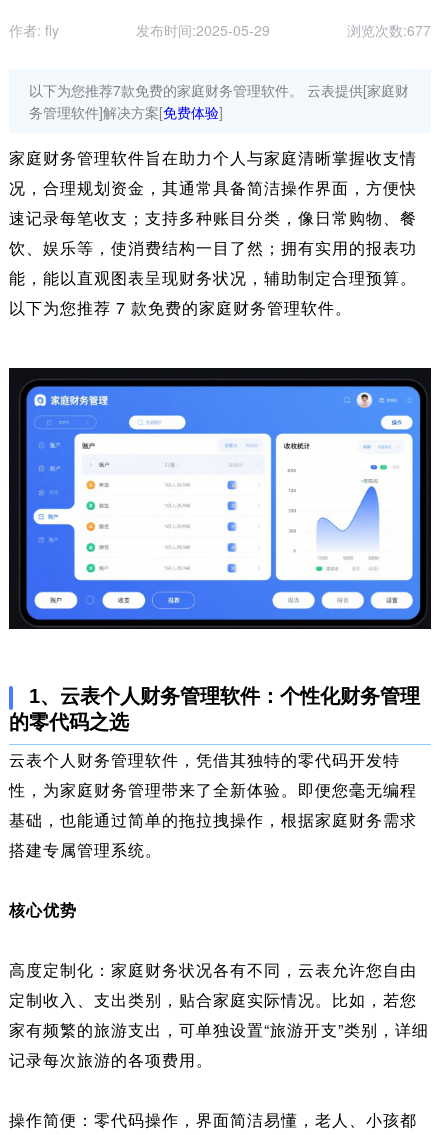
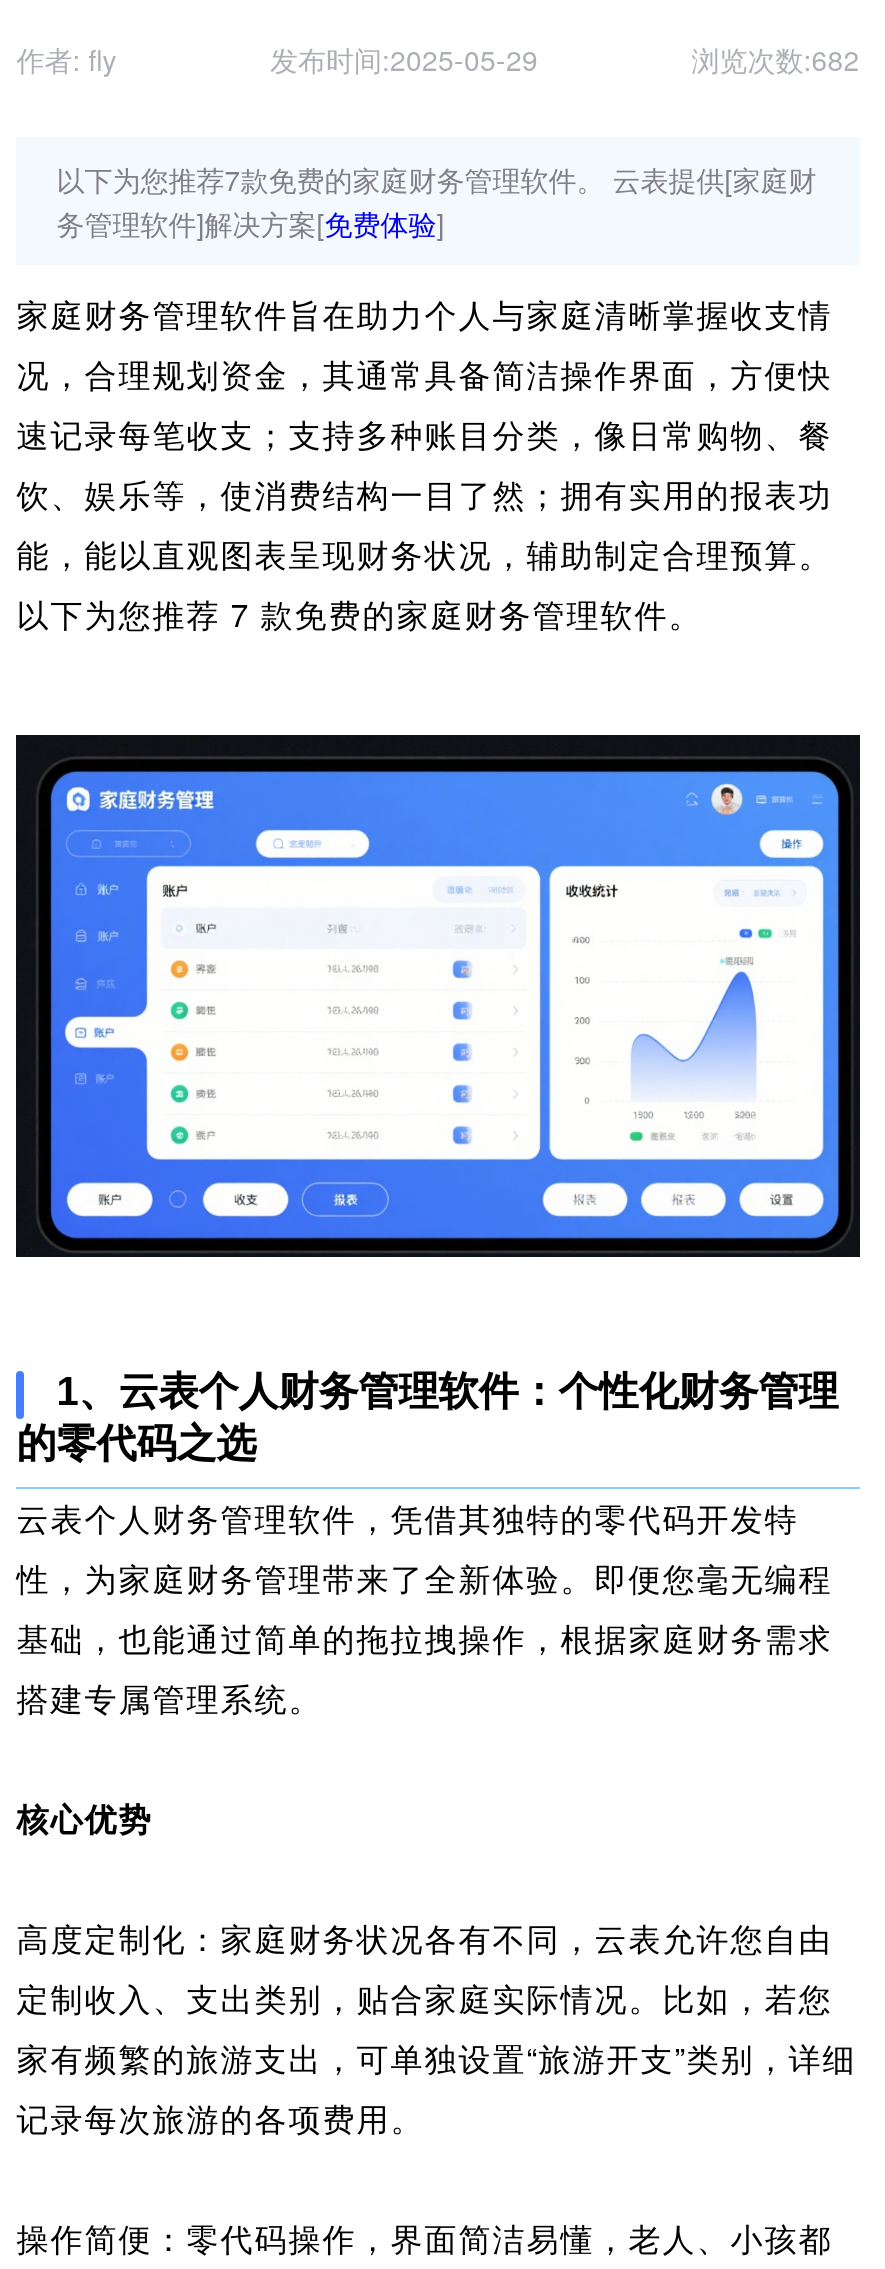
[347,20,431,40] 浏览次数:677 -> [692,39,860,79] 浏览次数:682

